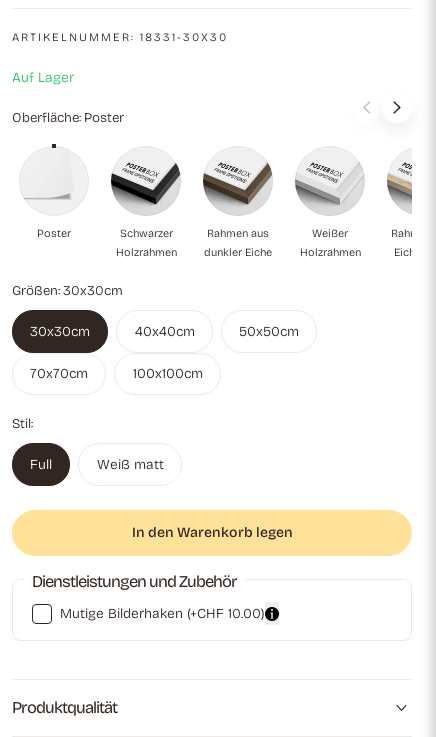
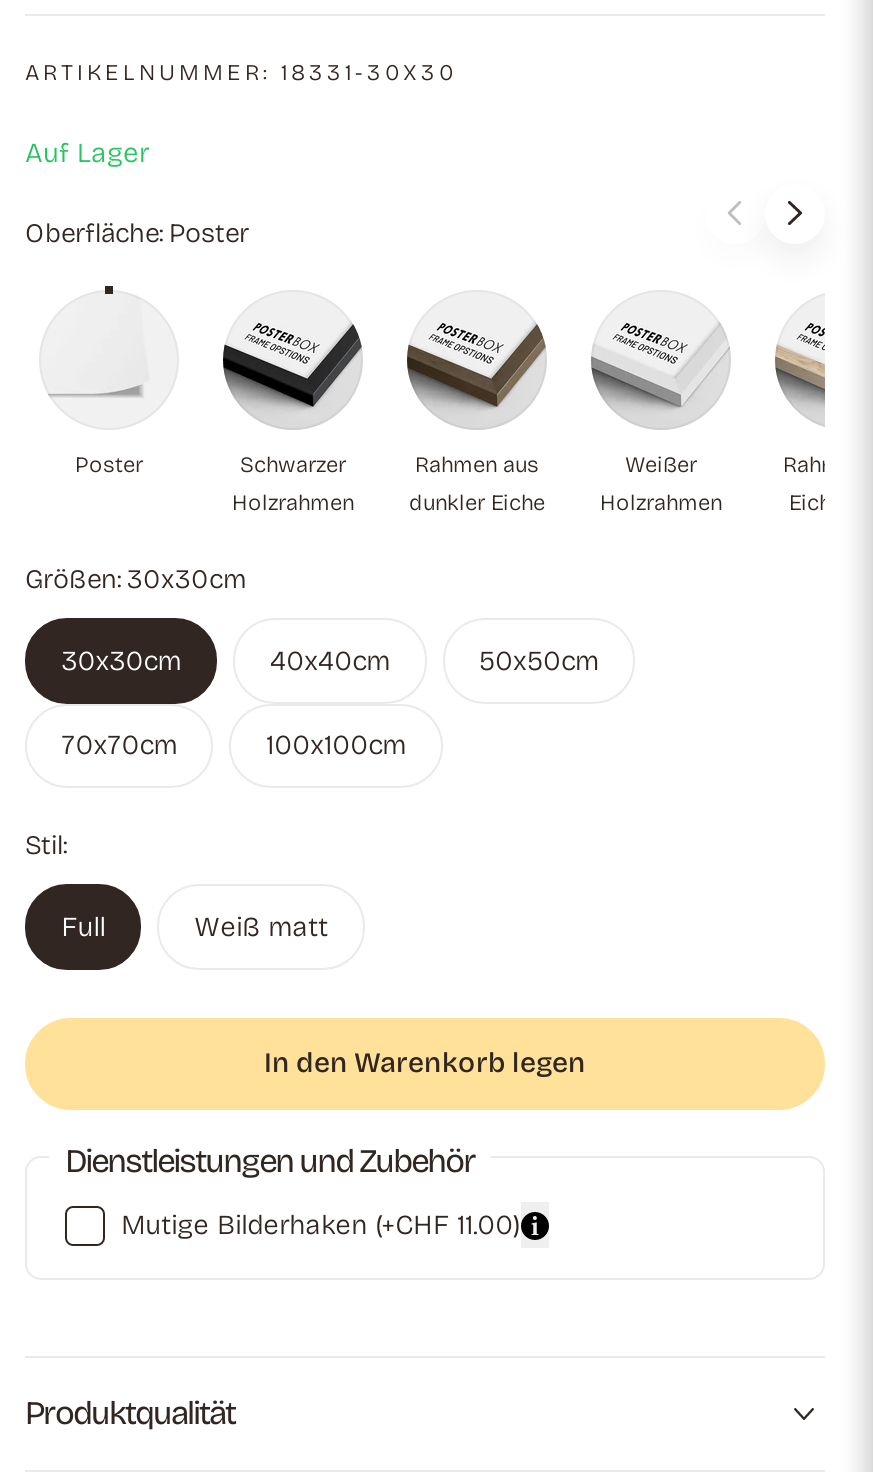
[60,605,265,622] Mutige Bilderhaken (+CHF 10.00) -> [121,1209,521,1243] Mutige Bilderhaken (+CHF 11.00)

